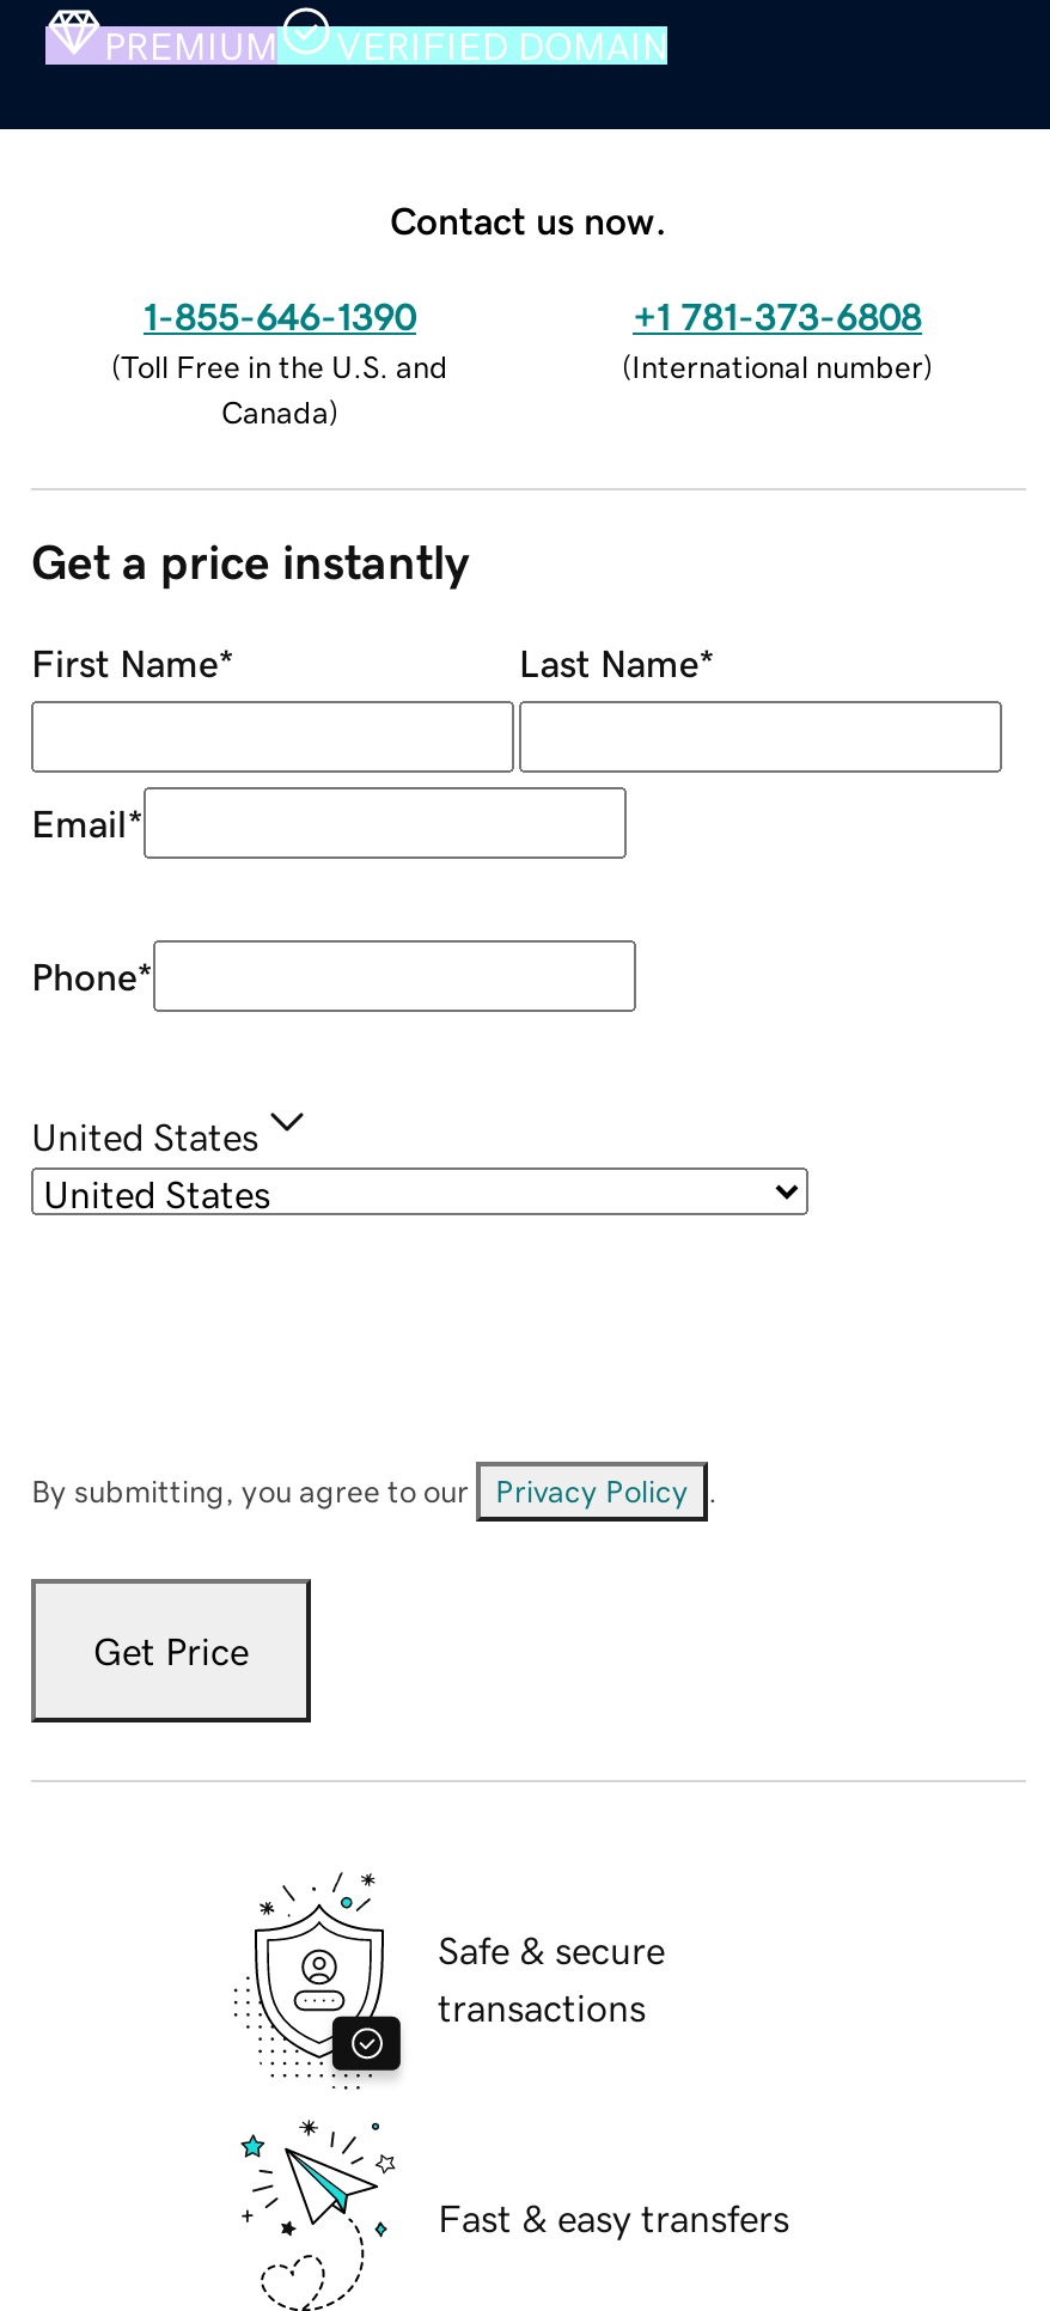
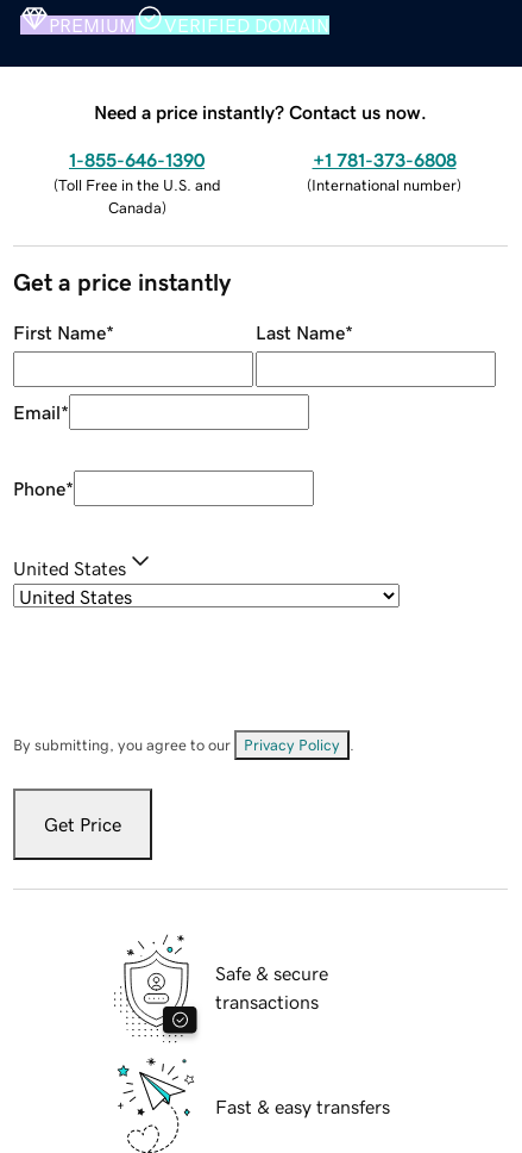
[390,200,667,238] Contact us now. -> [94,102,427,121] Need a price instantly? Contact us now.

